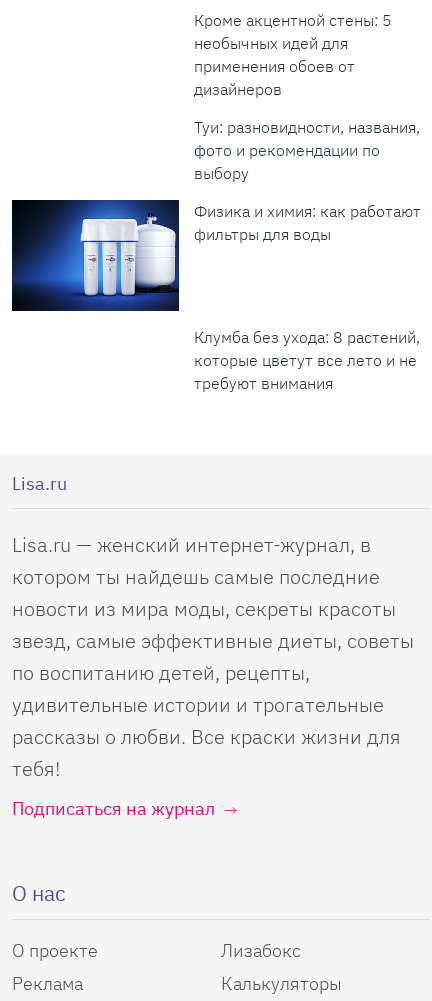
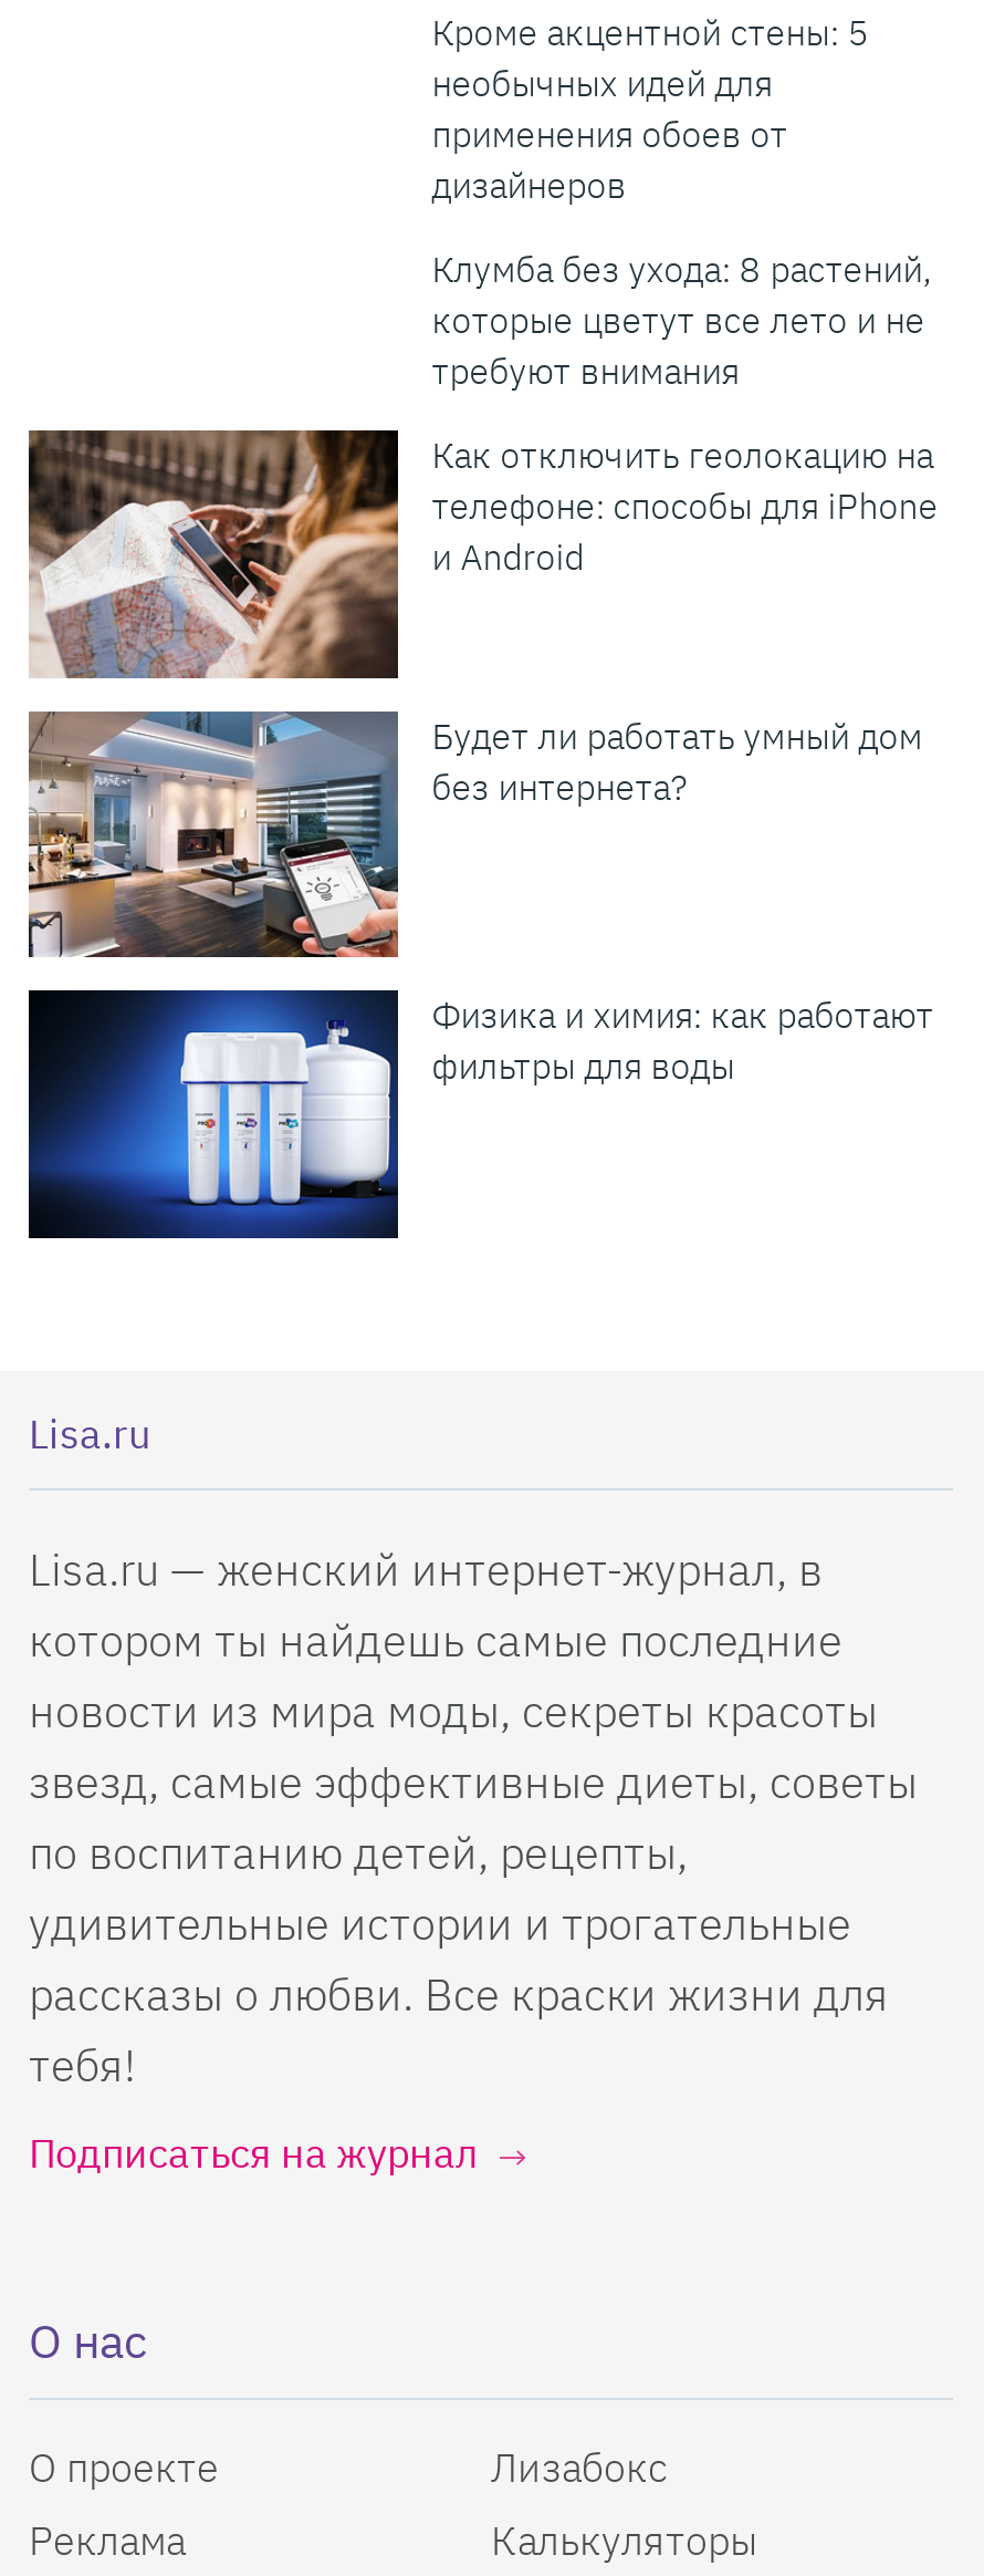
[194,117,420,183] Туи: разновидности, названия, | фото и рекомендации по | выбору -> none
moved [11,199,421,312] -> [27,988,934,1240]: [image] | Физика и химия: как работают | фильтры для воды
moved [194,327,420,393] -> [432,248,931,394]: Клумба без ухода: 8 растений, | которые цветут все лето и не | требуют внимания
none -> [27,428,938,681] [image] | Как отключить геолокацию на | телефоне: способы для iPhone | и Android
none -> [27,709,923,959] [image] | Будет ли работать умный дом | без интернета?

